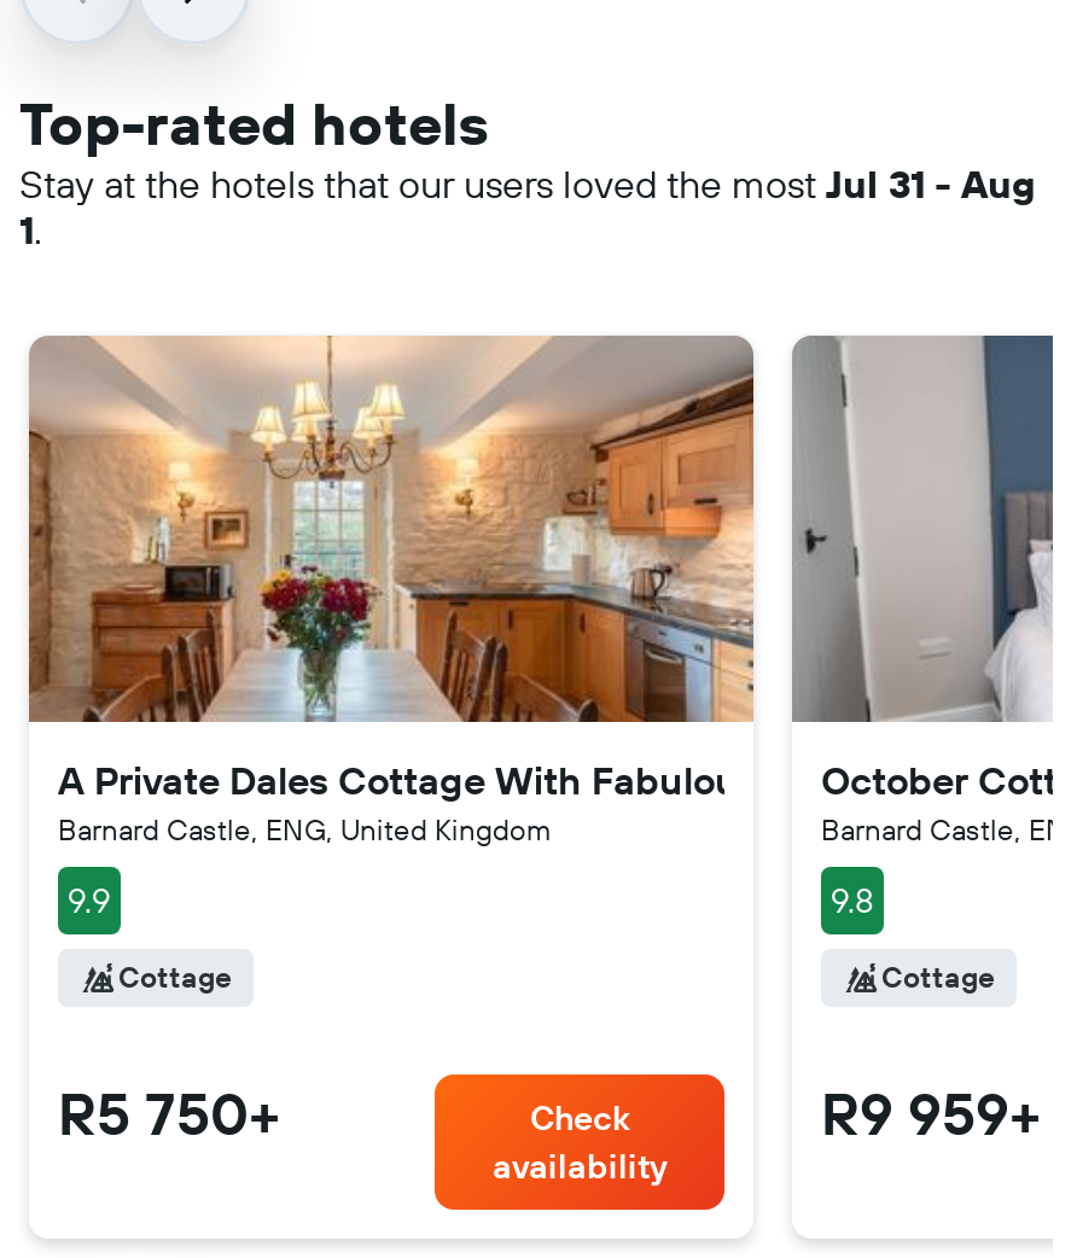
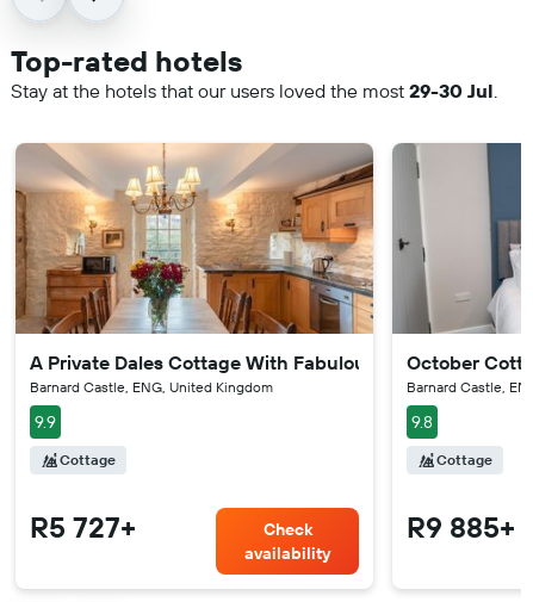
[19,159,1036,254] Stay at the hotels that our users loved the most Jul 31 - Aug | 1. -> [11,79,497,103] Stay at the hotels that our users loved the most 29-30 Jul.
[58,1077,280,1149] R5 750+ -> [30,509,136,545] R5 727+
[821,1077,1041,1149] R9 959+ -> [407,509,515,545] R9 885+

